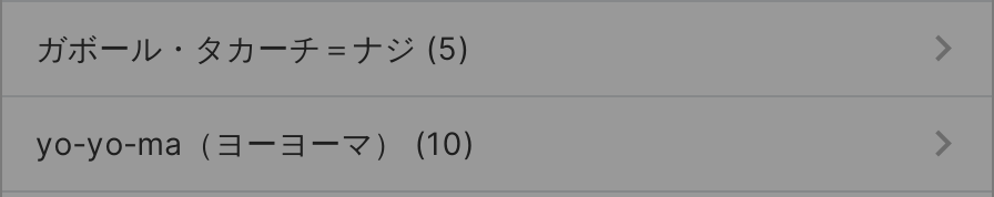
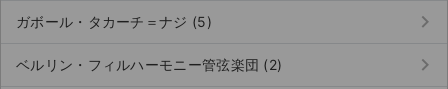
[35,125,475,162] yo-yo-ma（ヨーヨーマ） (10) -> [16,56,282,73] ベルリン・フィルハーモニー管弦楽団 (2)

